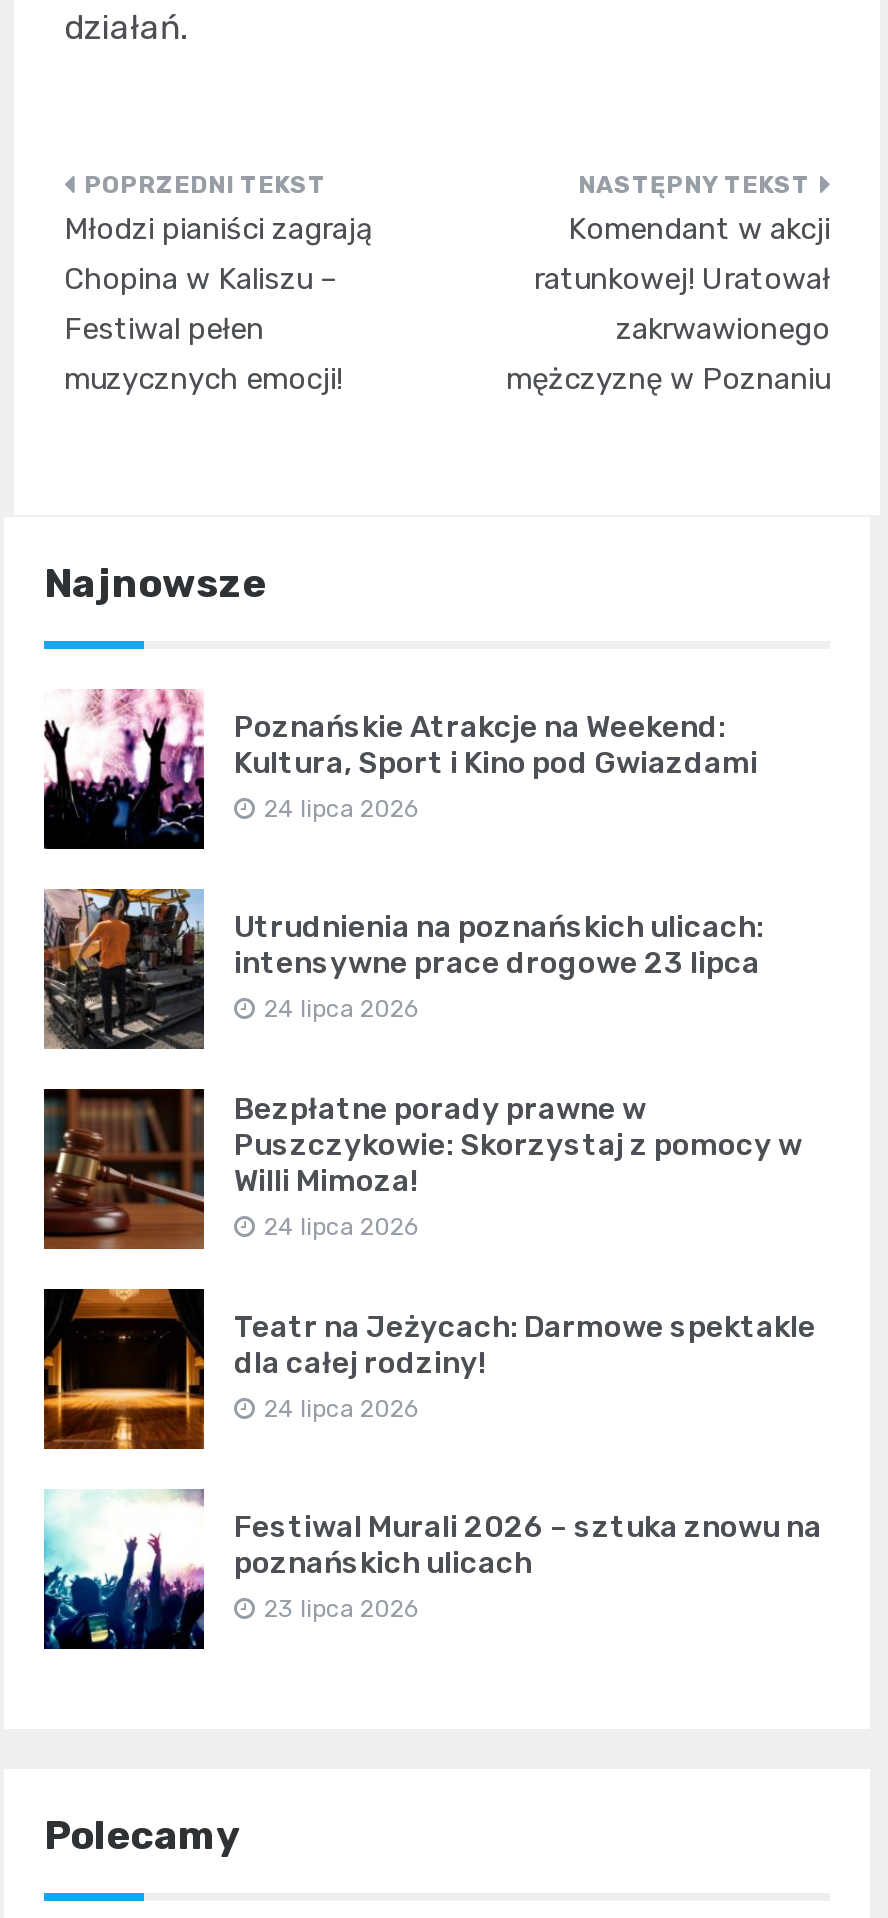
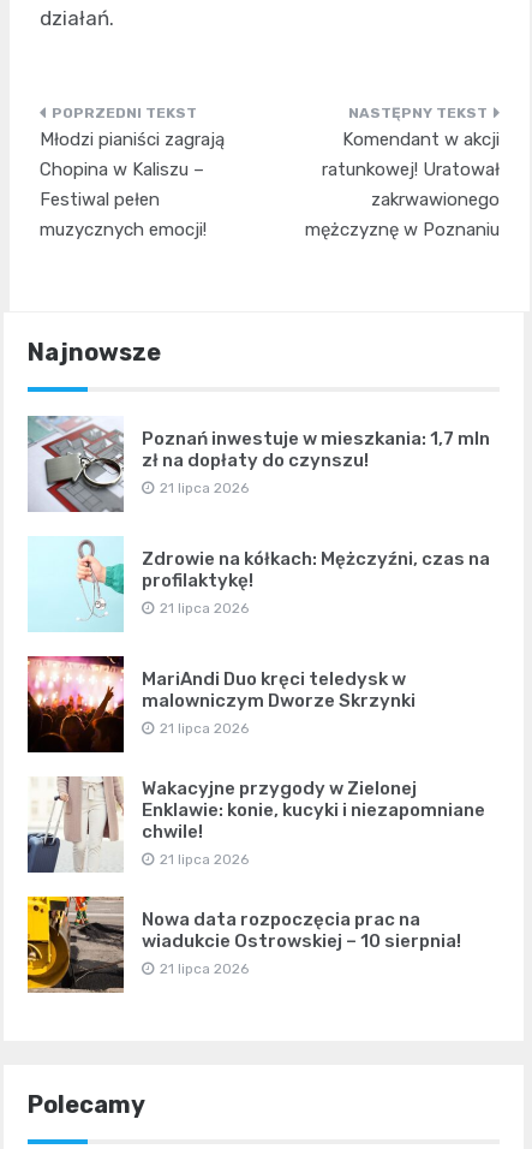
[42,687,758,851] [image] | Poznańskie Atrakcje na Weekend: | Kultura, Sport i Kino pod Gwiazdami | 24 lipca 2026 -> [26,415,490,513] [image] | Poznań inwestuje w mieszkania: 1,7 mln | zł na dopłaty do czynszu! | 21 lipca 2026
[42,887,764,1051] [image] | Utrudnienia na poznańskich ulicach: | intensywne prace drogowe 23 lipca | 24 lipca 2026 -> [28,535,490,632] [image] | Zdrowie na kółkach: Mężczyźni, czas na | profilaktykę! | 21 lipca 2026
[42,1087,802,1251] [image] | Bezpłatne porady prawne w | Puszczykowie: Skorzystaj z pomocy w | Willi Mimoza! | 24 lipca 2026 -> [26,655,416,754] [image] | MariAndi Duo kręci teledysk w | malowniczym Dworze Skrzynki | 21 lipca 2026
[42,1287,816,1451] [image] | Teatr na Jeżycach: Darmowe spektakle | dla całej rodziny! | 24 lipca 2026 -> [26,775,485,874] [image] | Wakacyjne przygody w Zielonej | Enklawie: konie, kucyki i niezapomniane | chwile! | 21 lipca 2026
[42,1489,822,1651] [image] | Festiwal Murali 2026 – sztuka znowu na | poznańskich ulicach | 23 lipca 2026 -> [26,895,461,994] [image] | Nowa data rozpoczęcia prac na | wiadukcie Ostrowskiej – 10 sierpnia! | 21 lipca 2026

